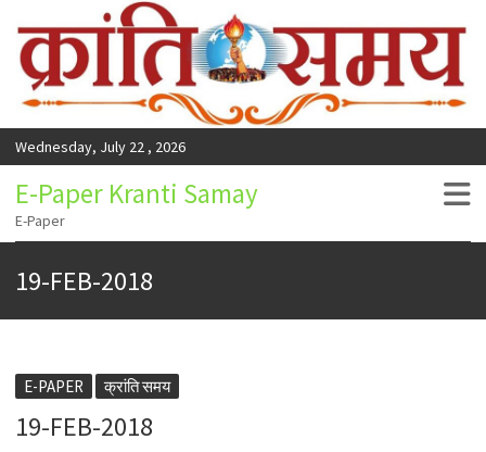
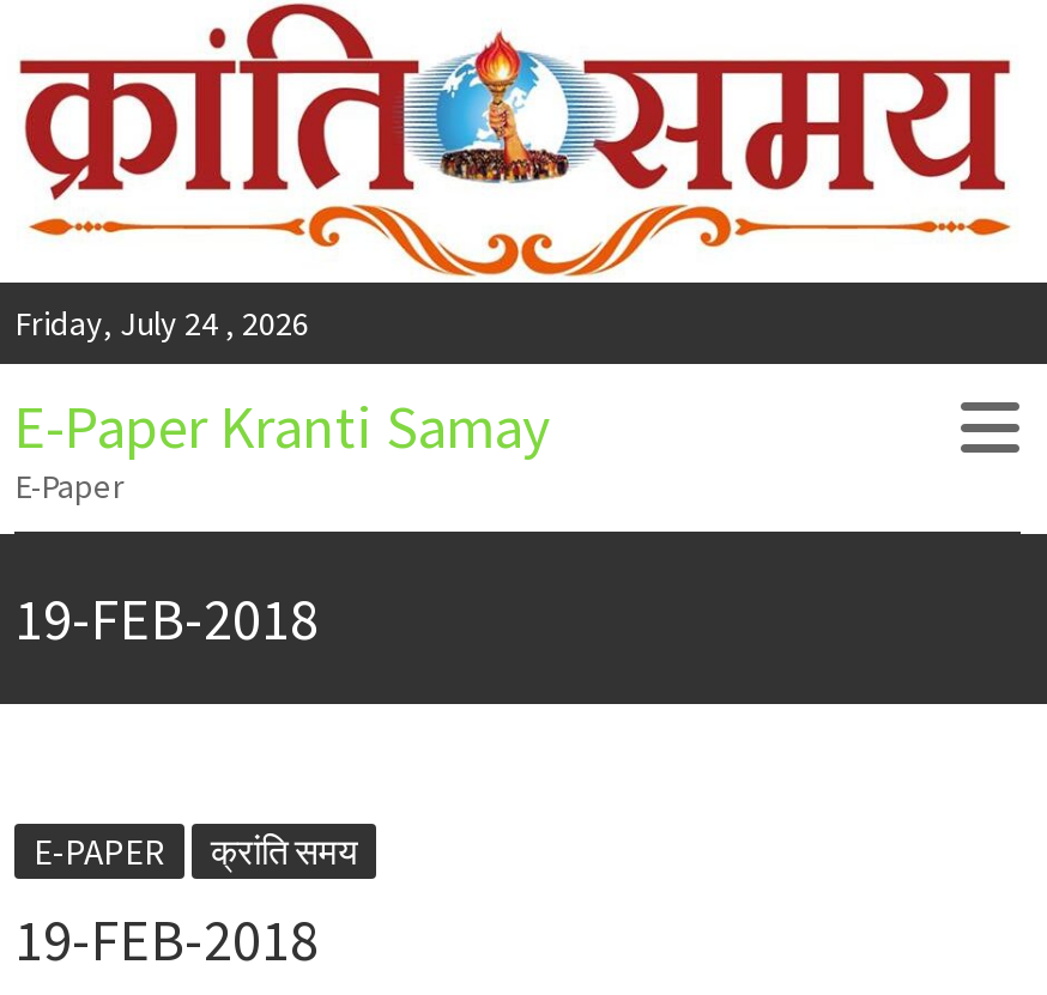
[15,136,186,156] Wednesday, July 22 , 2026 -> [14,301,309,344] Friday, July 24 , 2026

